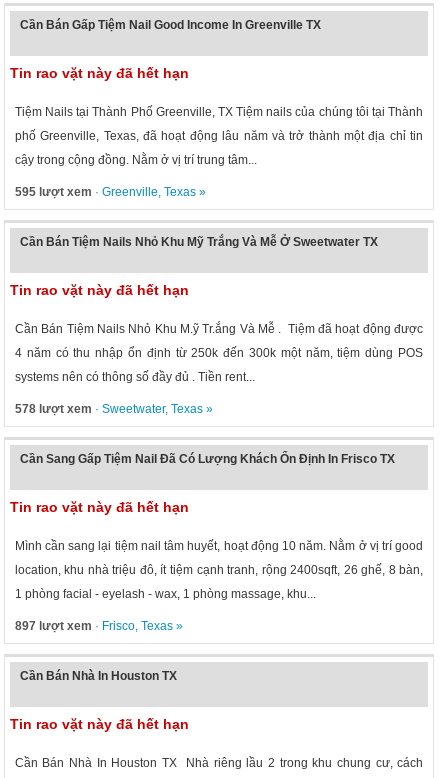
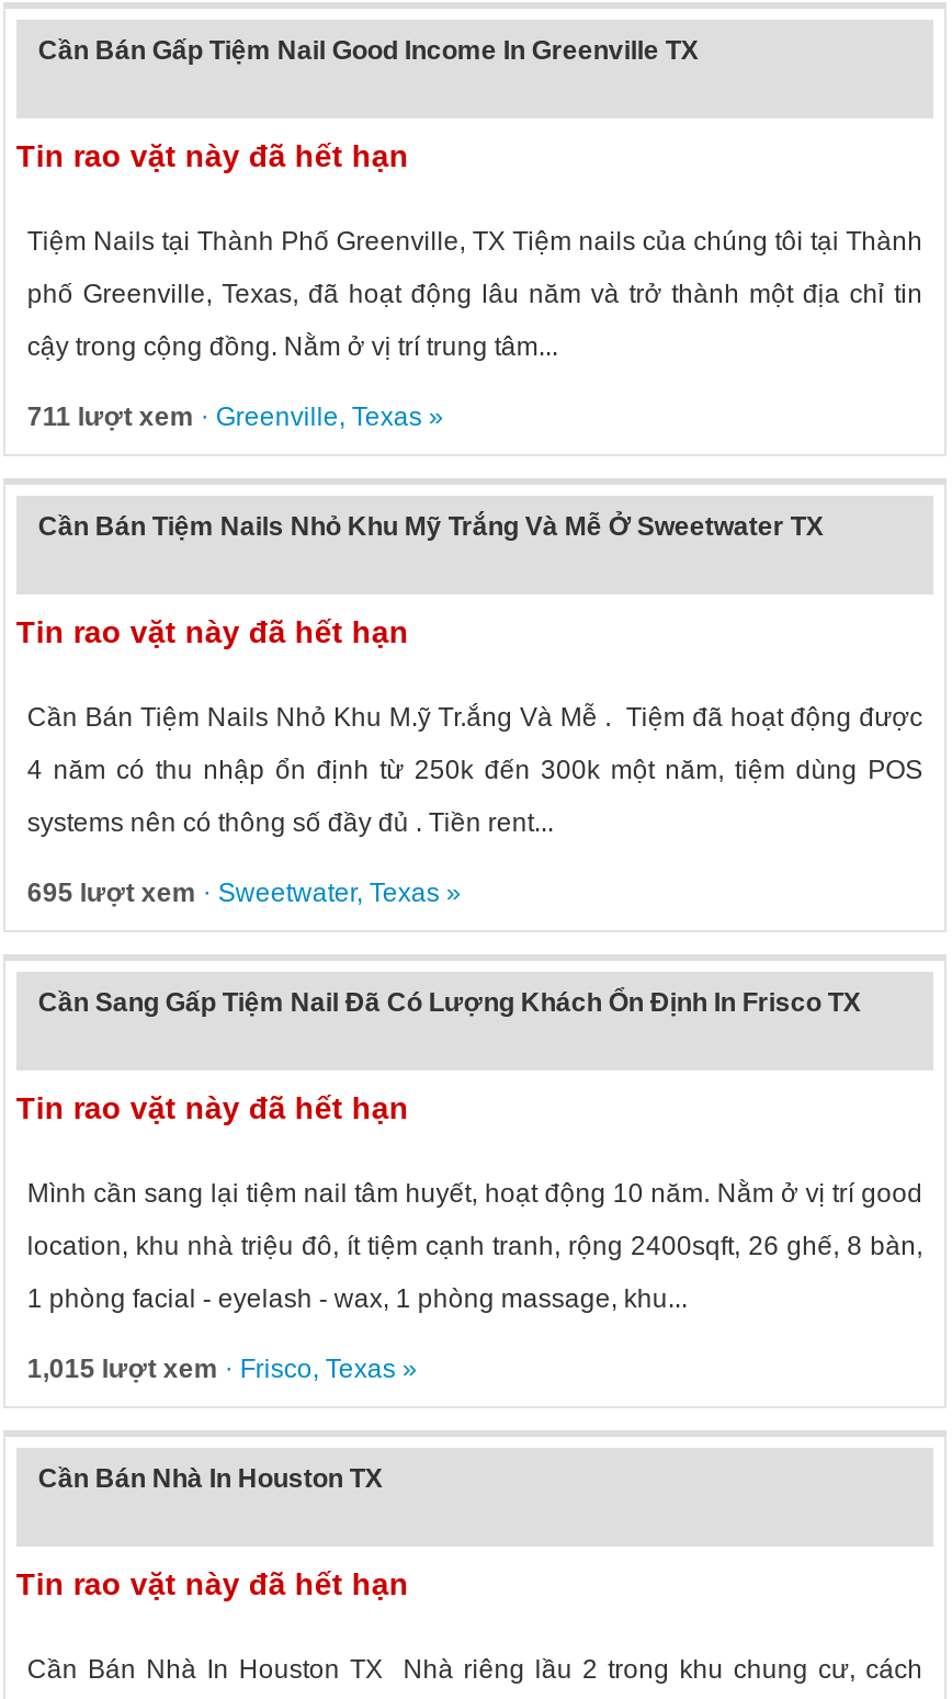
[15,185,206,199] 595 lượt xem · Greenville, Texas» -> [27,401,444,432] 711 lượt xem · Greenville, Texas»
[15,402,213,416] 578 lượt xem · Sweetwater, Texas» -> [27,877,462,908] 695 lượt xem · Sweetwater, Texas»
[15,619,183,633] 897 lượt xem · Frisco, Texas» -> [27,1353,418,1384] 1,015 lượt xem · Frisco, Texas»

